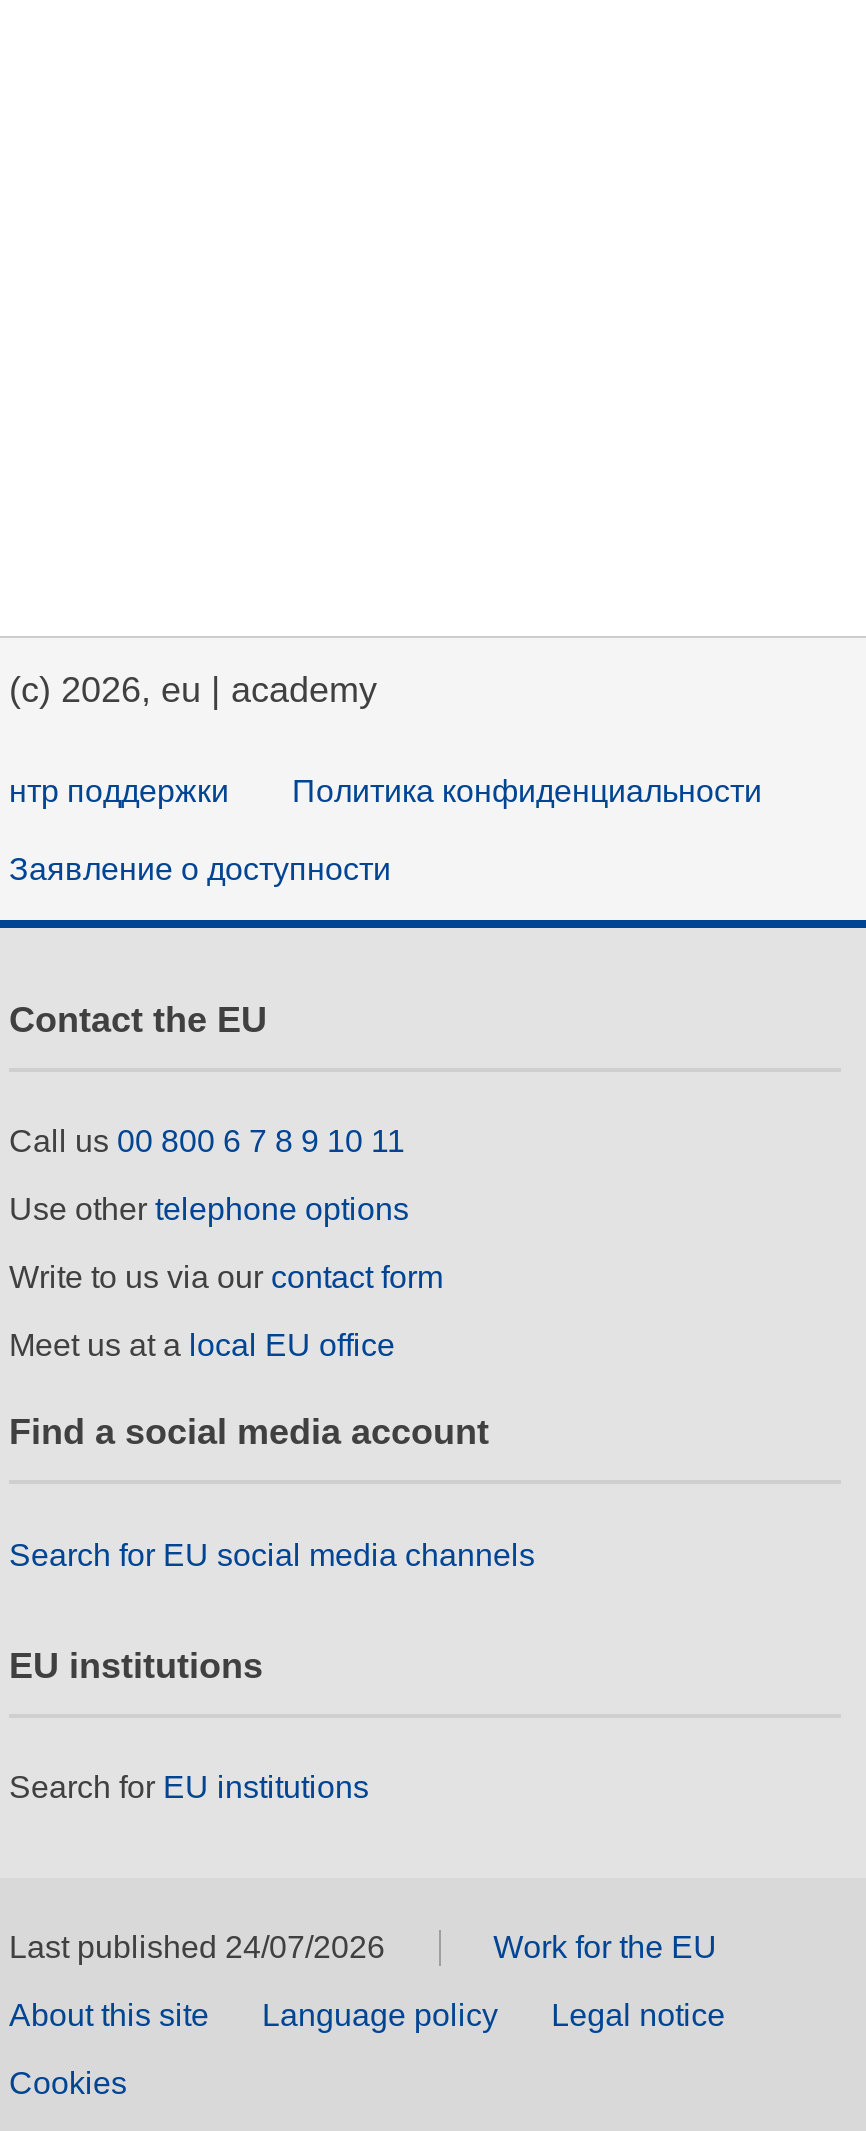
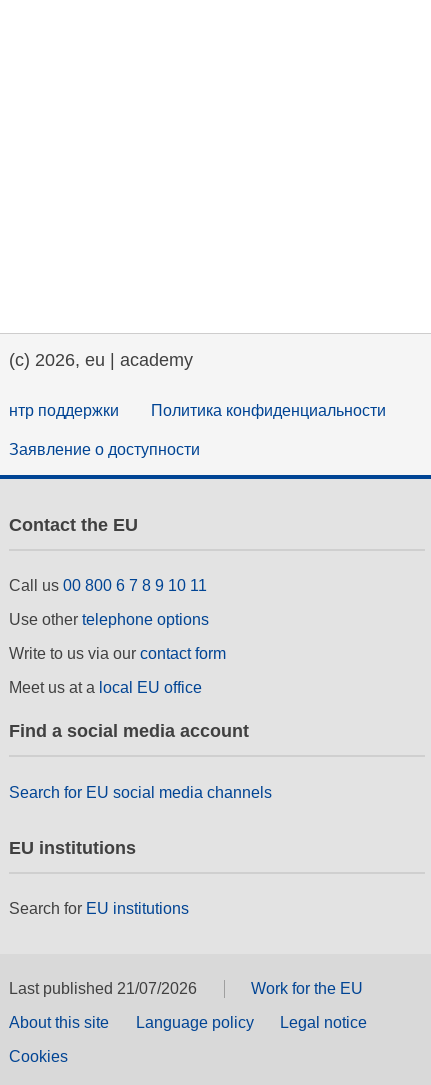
[9,1931,385,1965] Last published 24/07/2026 -> [9,980,197,997] Last published 21/07/2026

